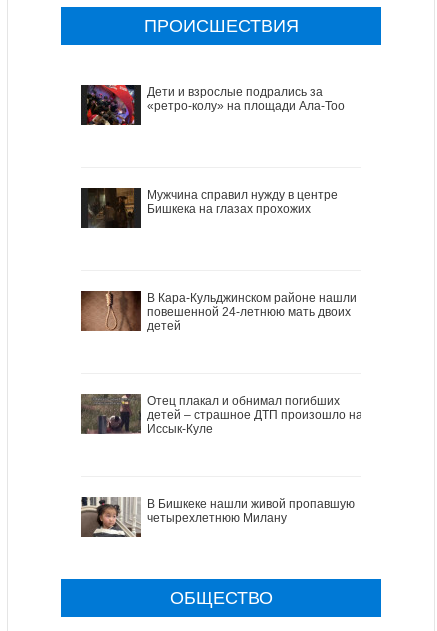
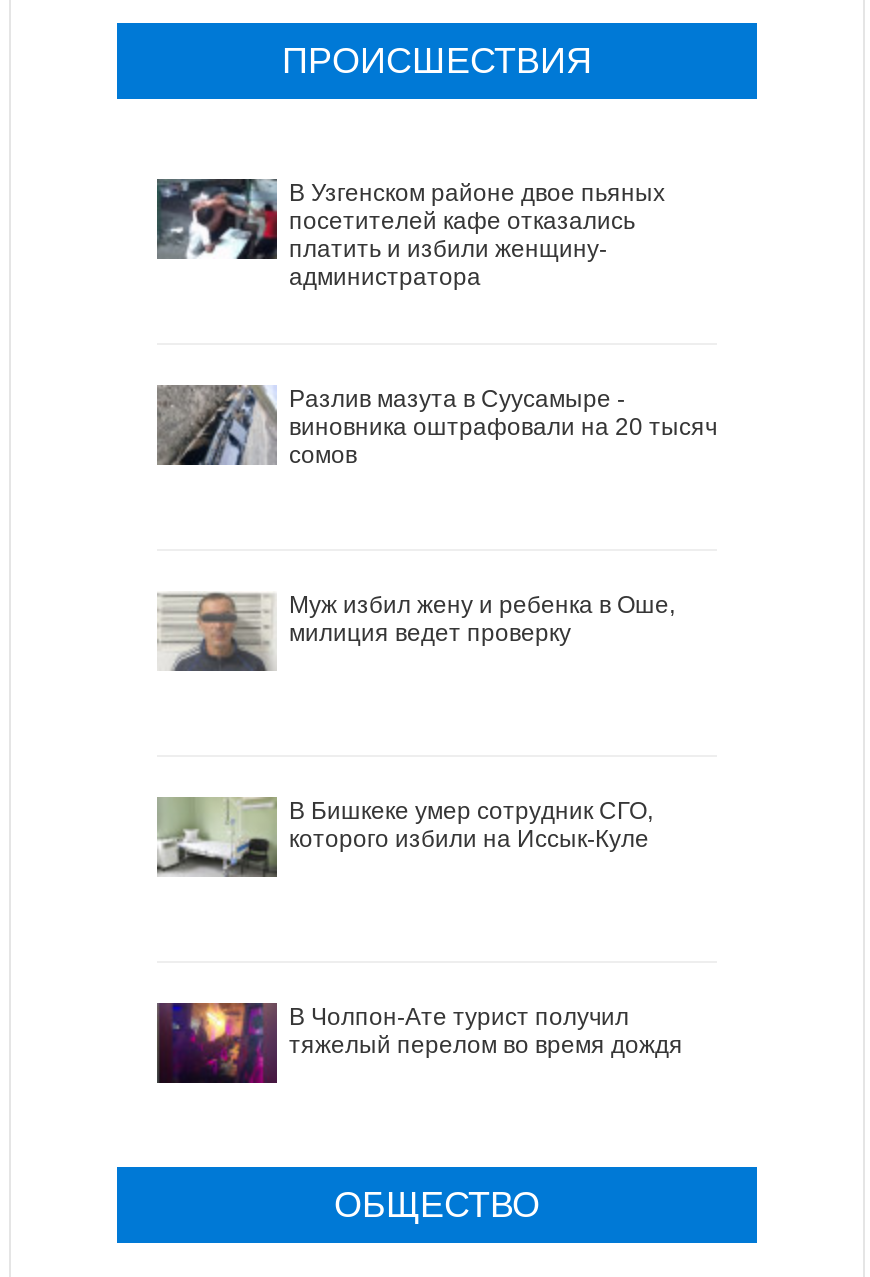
[81,84,345,126] [image] | Дети и взрослые подрались за | «ретро-колу» на площади Ала-Тоо -> [157,177,665,291] [image] | В Узгенском районе двое пьяных | посетителей кафе отказались | платить и избили женщину- | администратора
[81,188,338,229] [image] | Мужчина справил нужду в центре | Бишкека на глазах прохожих -> [157,385,717,469] [image] | Разлив мазута в Суусамыре - | виновника оштрафовали на 20 тысяч | сомов
[80,290,357,333] [image] | В Кара-Кульджинском районе нашли | повешенной 24-летнюю мать двоих | детей -> [157,591,675,673] [image] | Муж избил жену и ребенка в Оше, | милиция ведет проверку
[80,394,363,436] [image] | Отец плакал и обнимал погибших | детей – страшное ДТП произошло на | Иссык-Куле -> [157,797,653,877] [image] | В Бишкеке умер сотрудник СГО, | которого избили на Иссык-Куле
[81,497,355,538] [image] | В Бишкеке нашли живой пропавшую | четырехлетнюю Милану -> [157,1003,683,1083] [image] | В Чолпон-Ате турист получил | тяжелый перелом во время дождя

